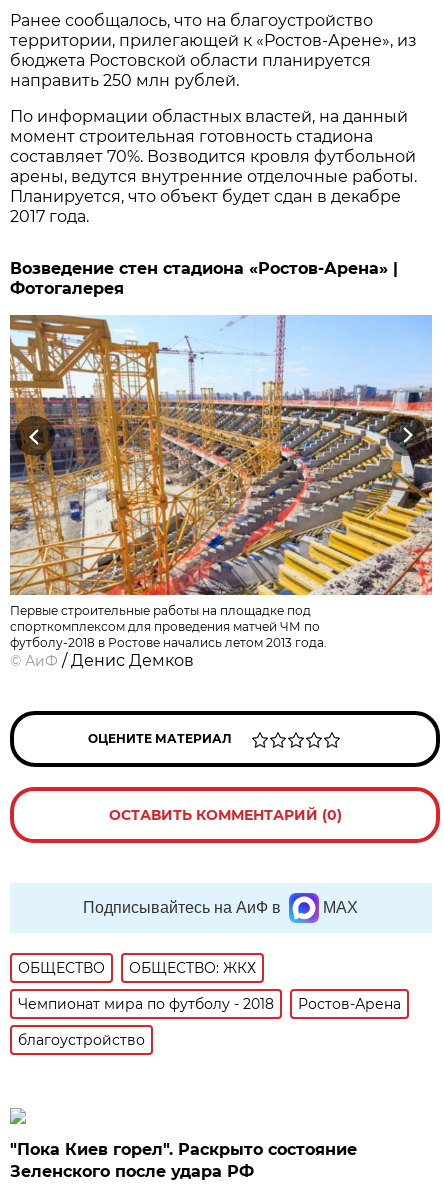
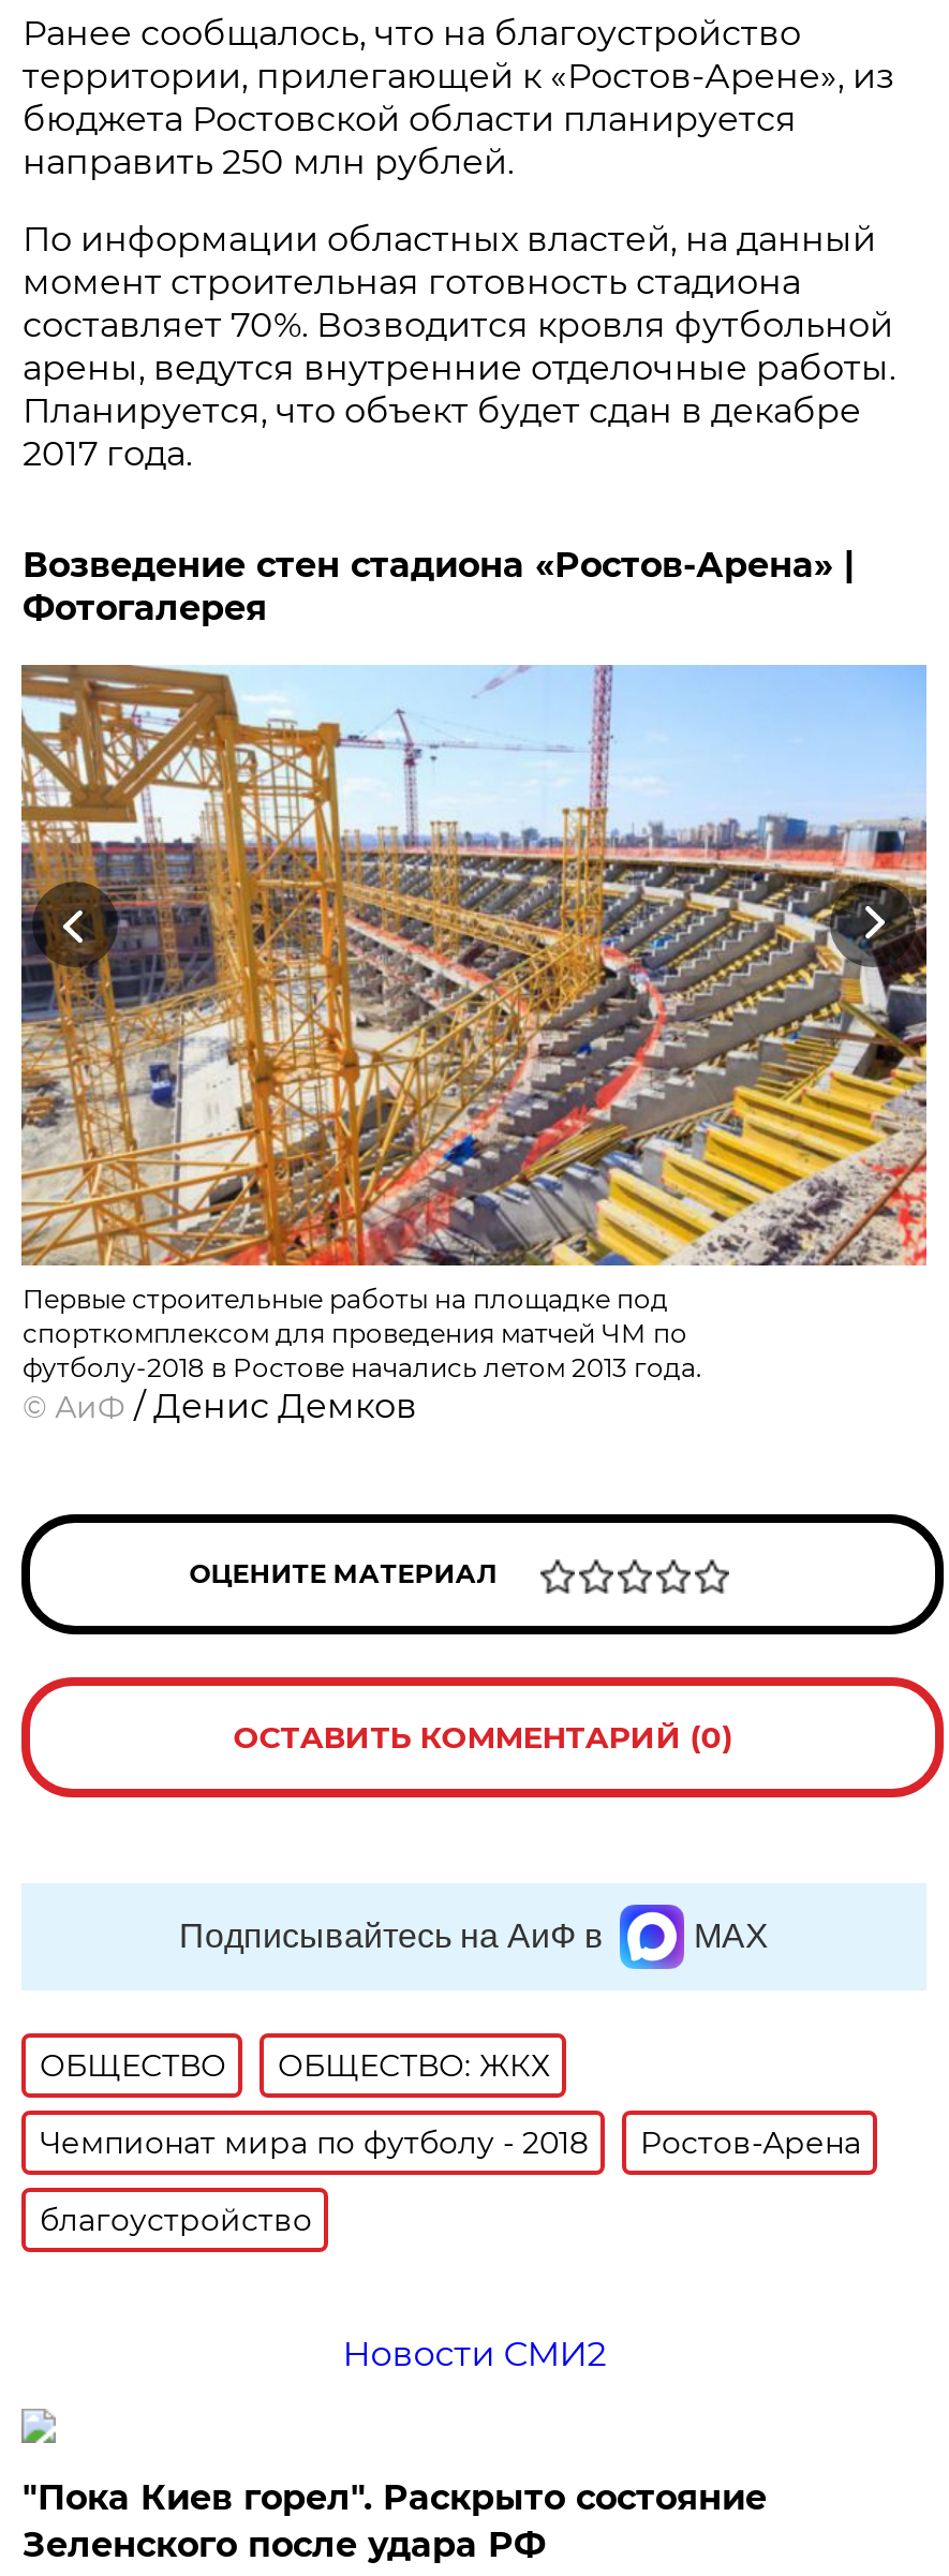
none -> [342,2333,606,2374] Новости СМИ2

